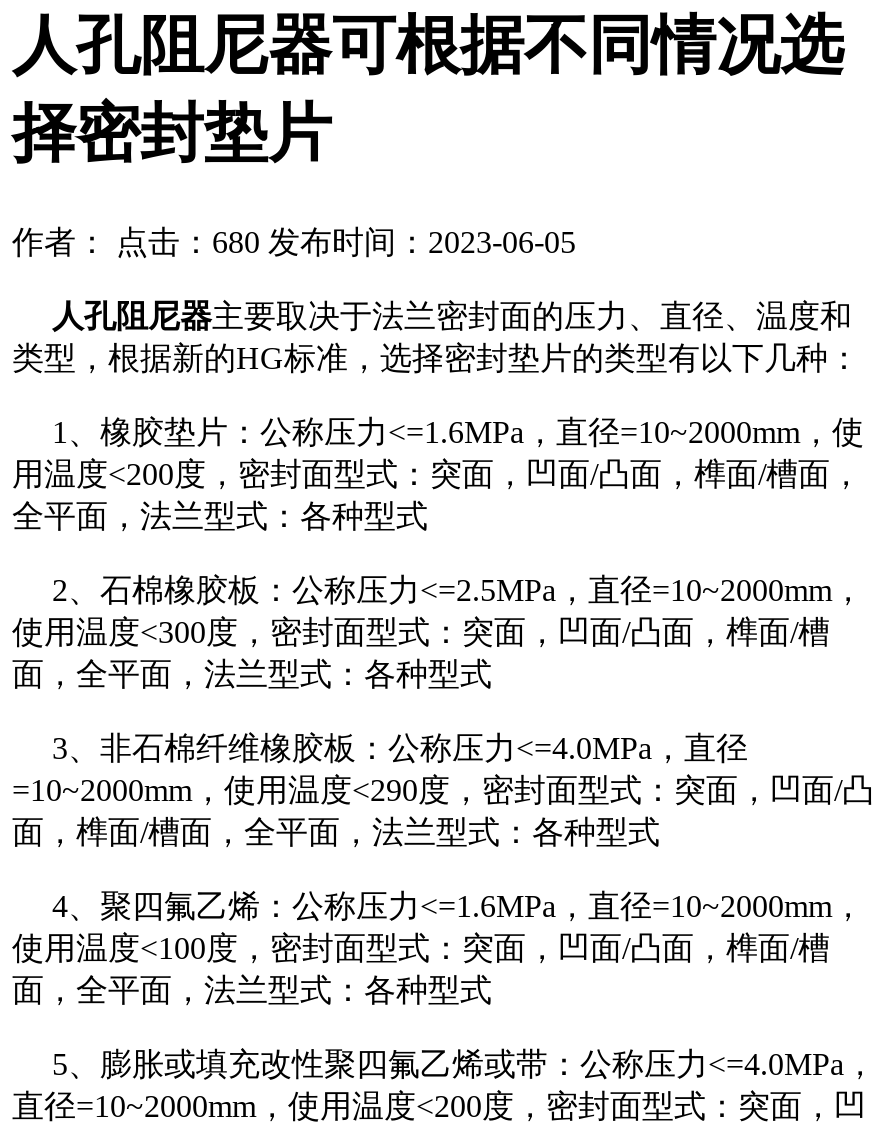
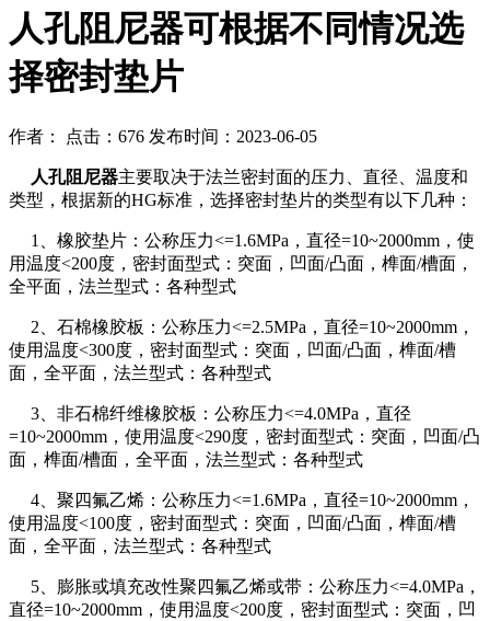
[12,225,576,259] 作者： 点击：680 发布时间：2023-06-05 -> [9,127,317,146] 作者： 点击：676 发布时间：2023-06-05

